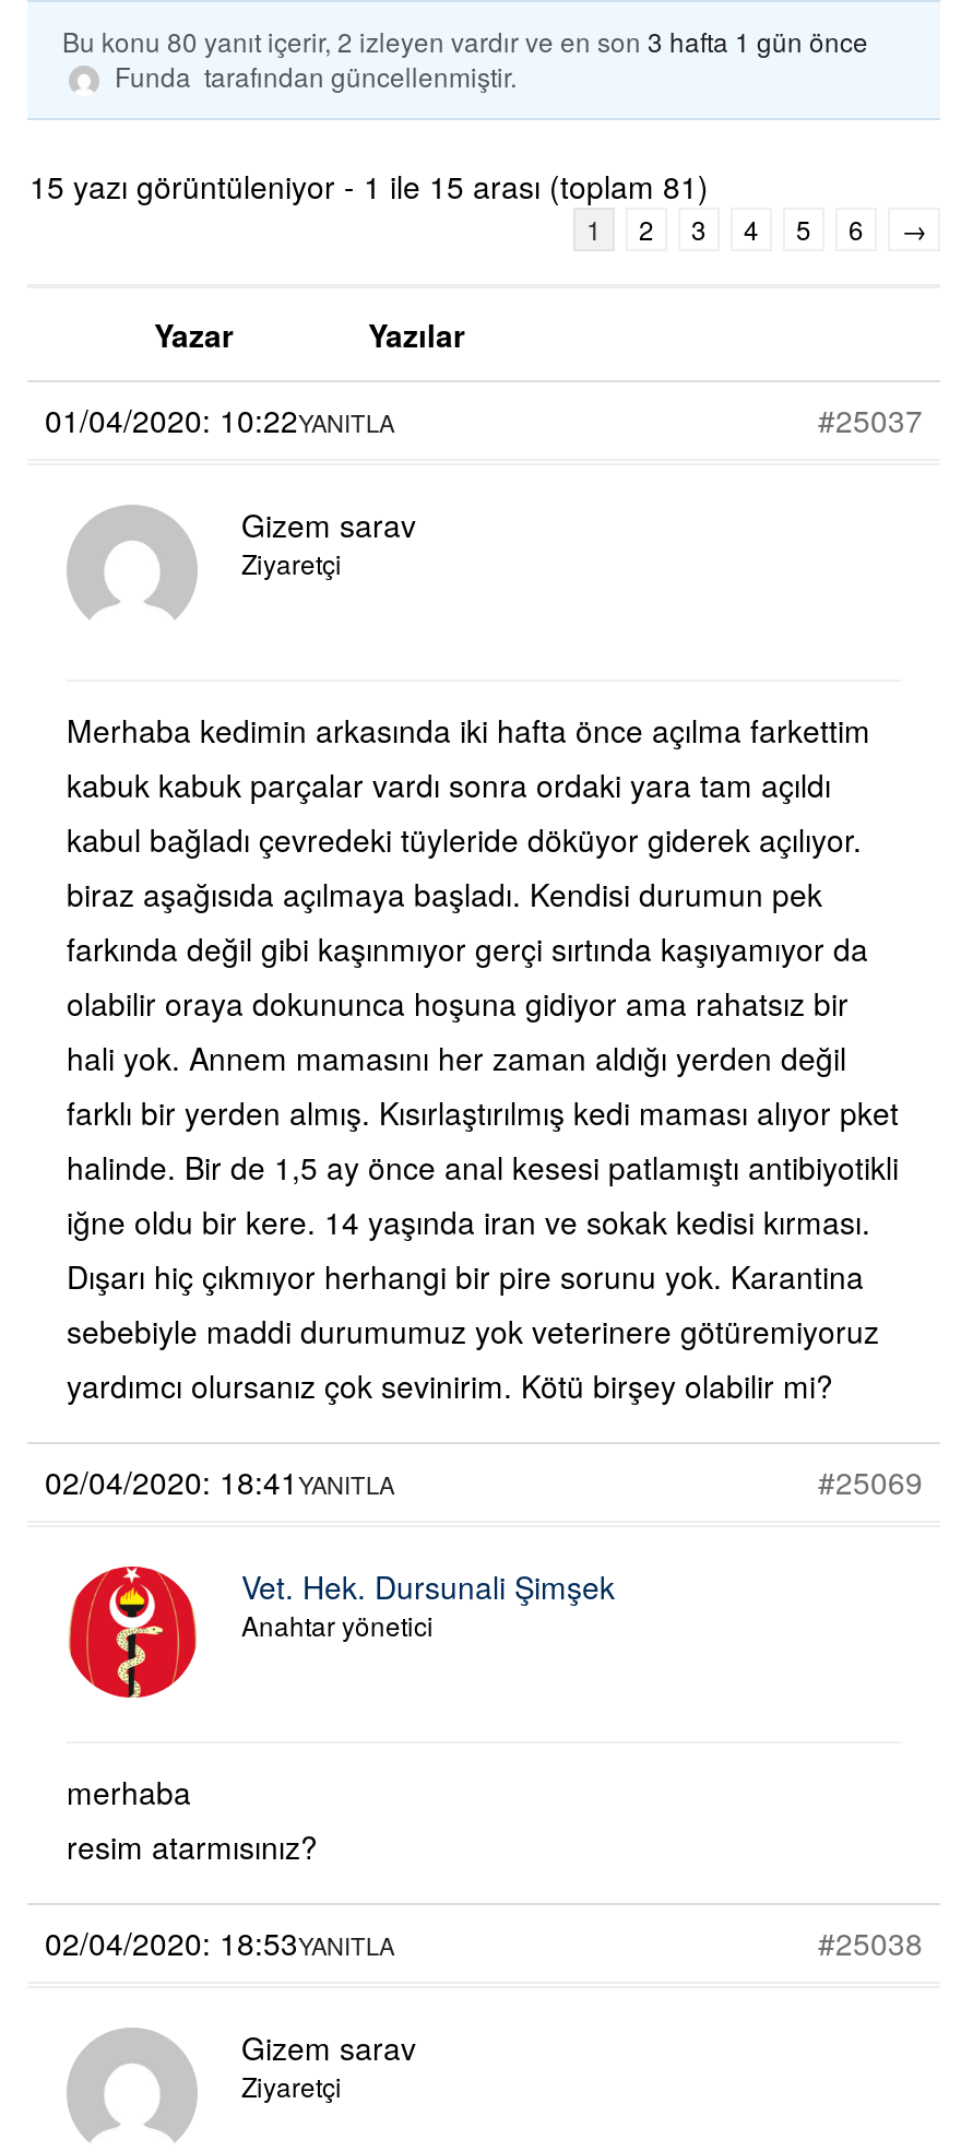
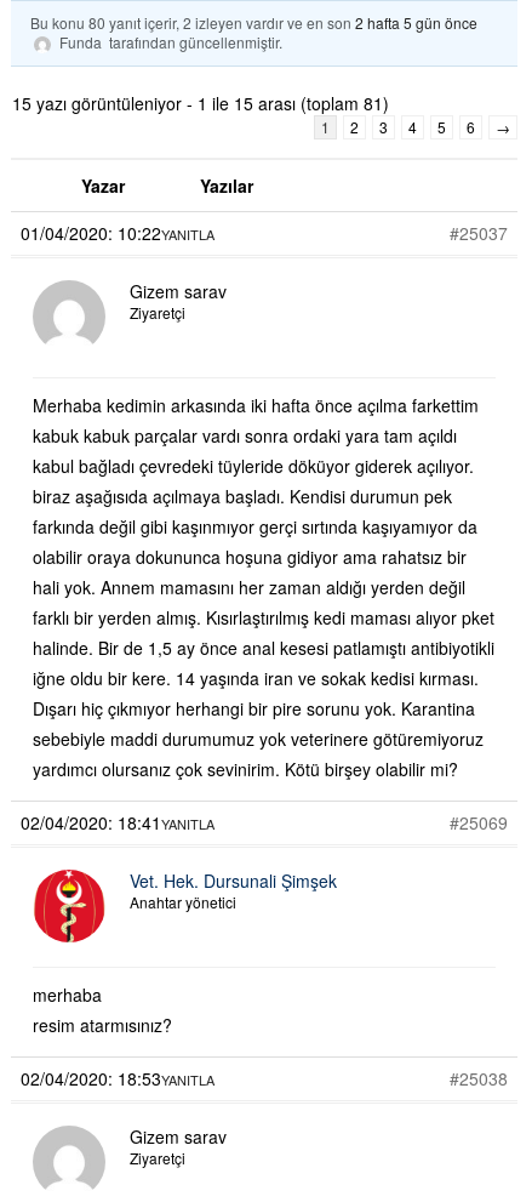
[62,22,868,59] Bu konu 80 yanıt içerir, 2 izleyen vardır ve en son 3 hafta 1 gün önce -> [30,12,477,33] Bu konu 80 yanıt içerir, 2 izleyen vardır ve en son 2 hafta 5 gün önce

